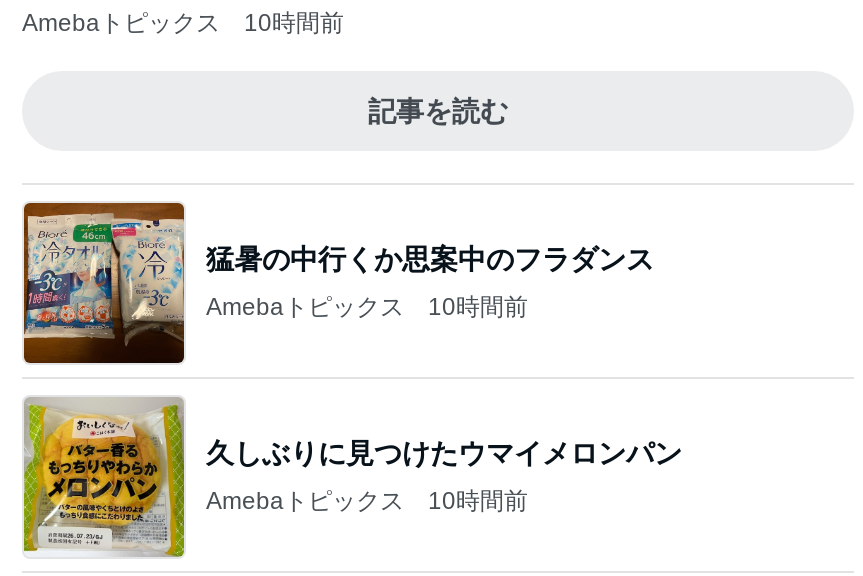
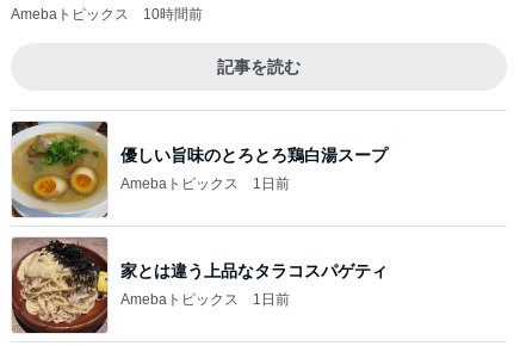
[22,201,654,365] [image] | 猛暑の中行くか思案中のフラダンス -> [11,121,388,218] [image] | 優しい旨味のとろとろ鶏白湯スープ
[206,292,528,320] Amebaトピックス 10時間前 -> [120,175,290,191] Amebaトピックス 1日前
[22,399,682,557] [image] | 久しぶりに見つけたウマイメロンパン -> [11,237,388,334] [image] | 家とは違う上品なタラコスパゲティ
[206,486,528,514] Amebaトピックス 10時間前 -> [120,291,290,307] Amebaトピックス 1日前

